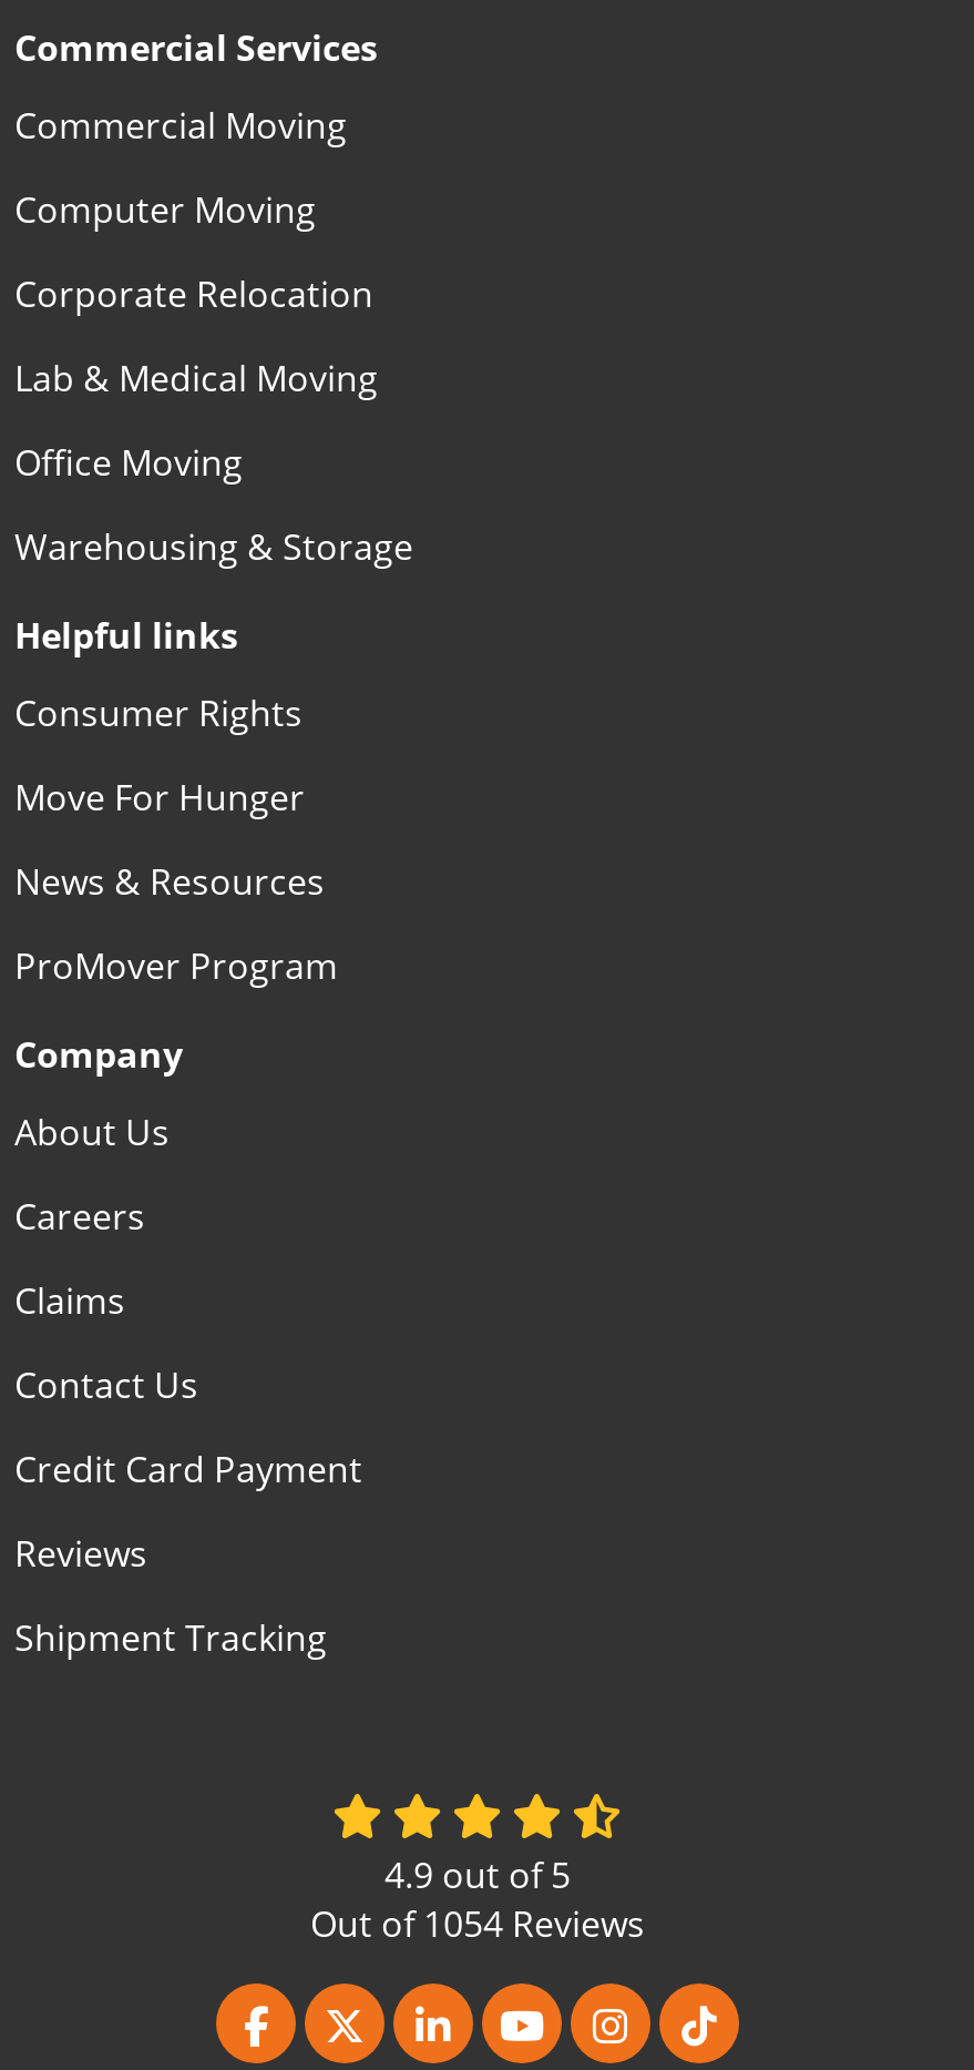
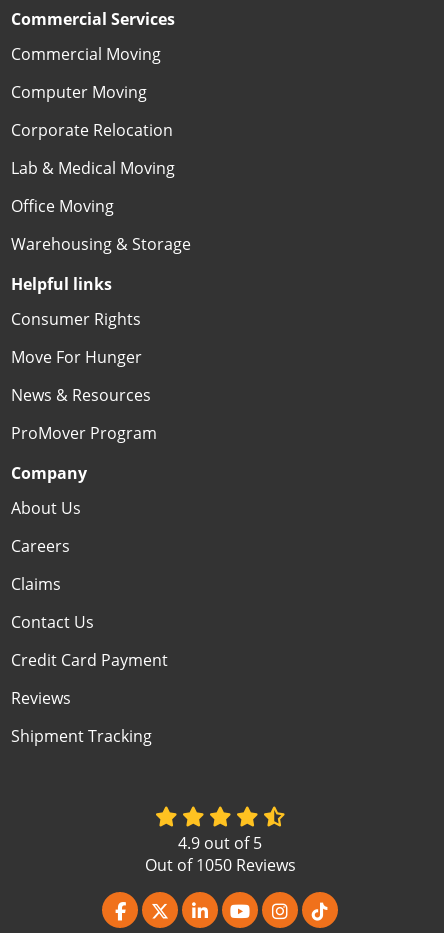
[310,1900,645,1948] Out of 1054 Reviews -> [144,854,295,876] Out of 1050 Reviews

